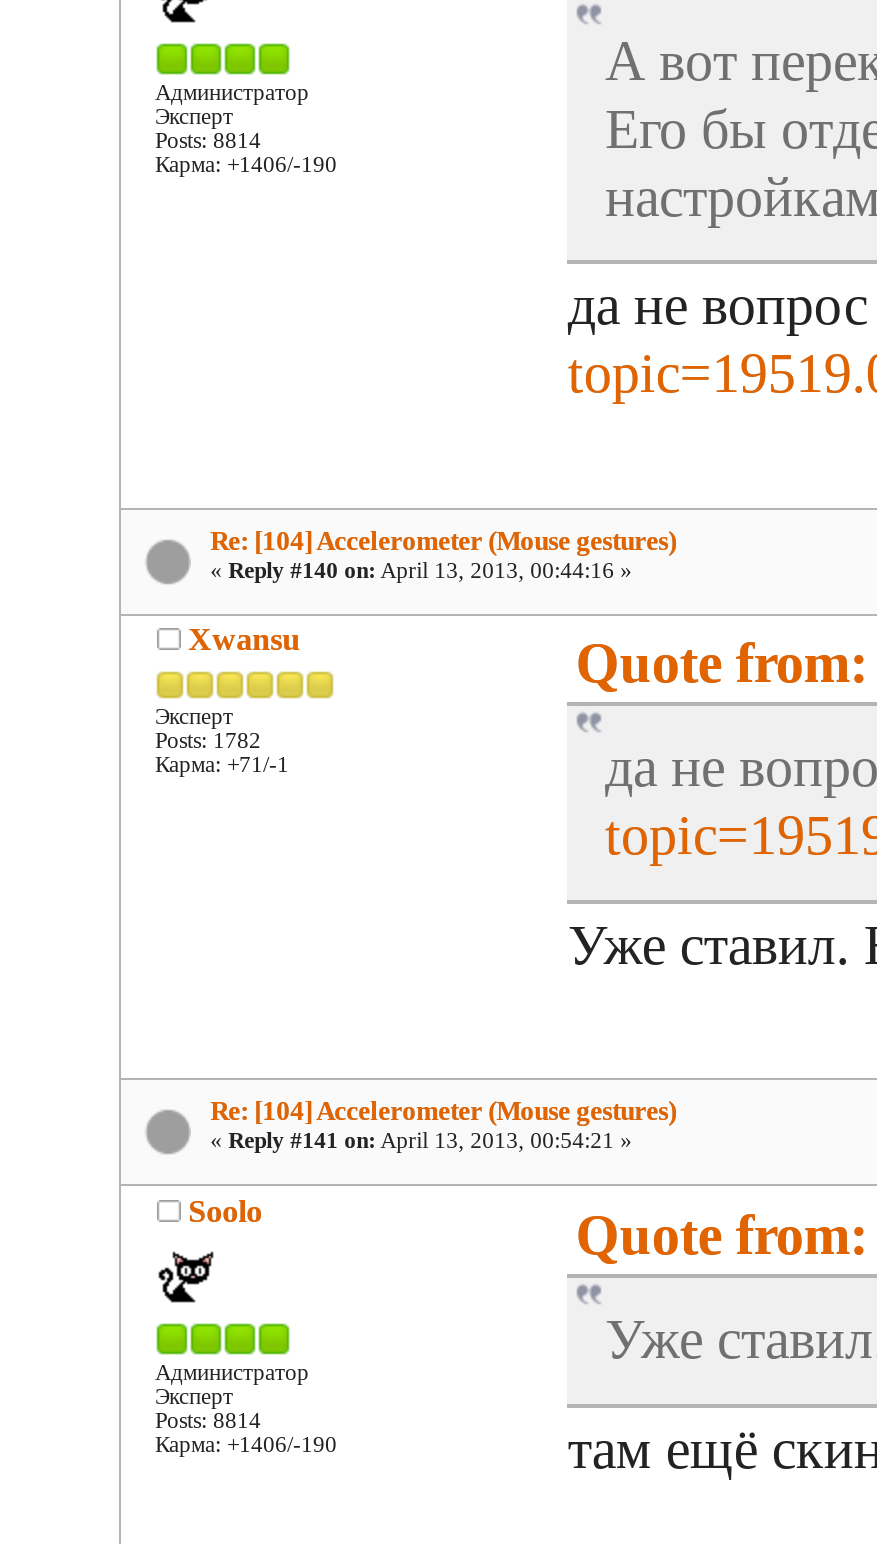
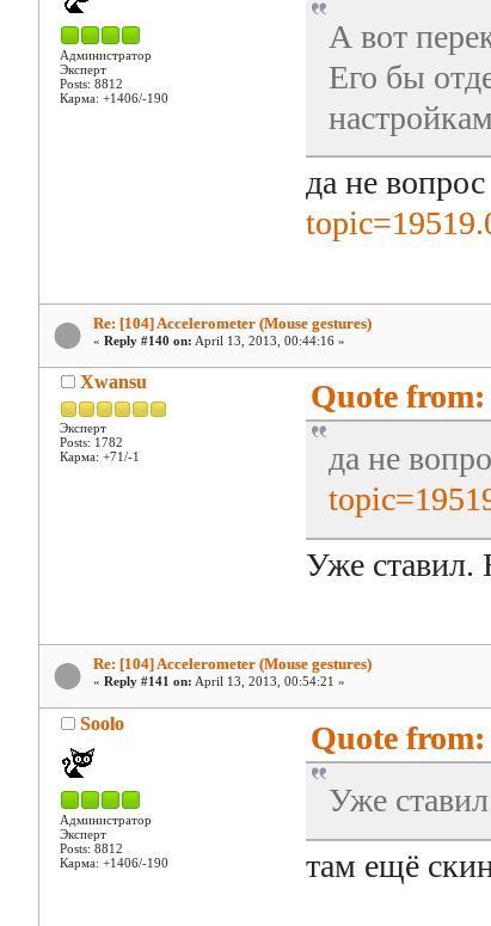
[155,128,261,152] Posts: 8814 -> [60,76,123,91] Posts: 8812
[155,1407,261,1431] Posts: 8814 -> [60,841,123,855] Posts: 8812

